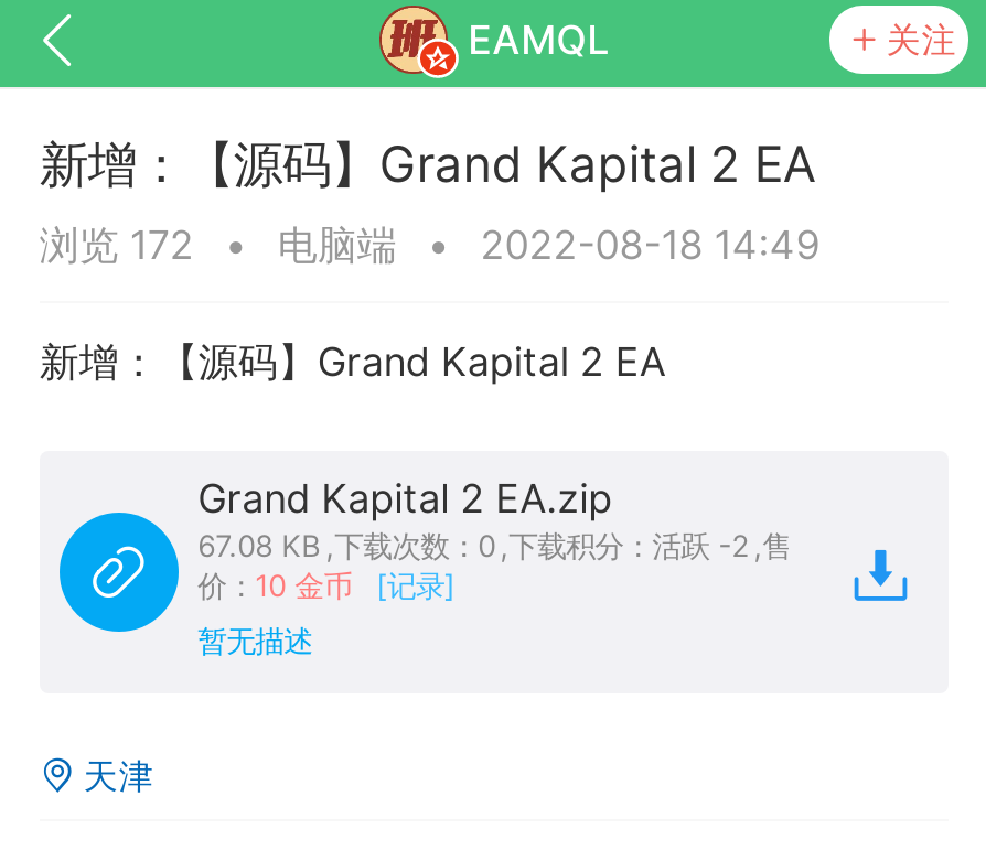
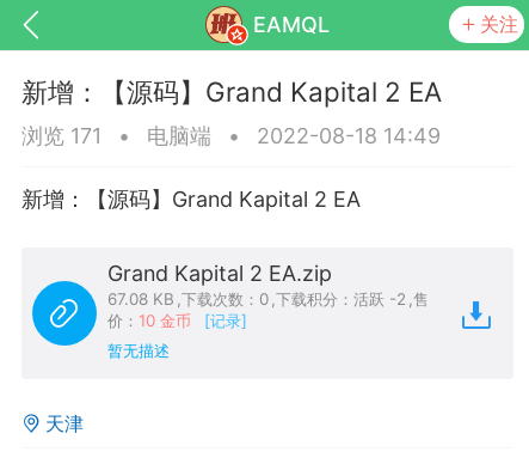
[39,221,194,267] 浏览 172 -> [21,123,101,148] 浏览 171

